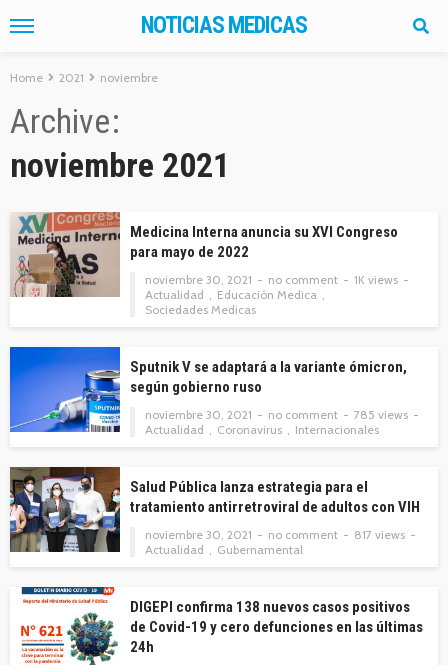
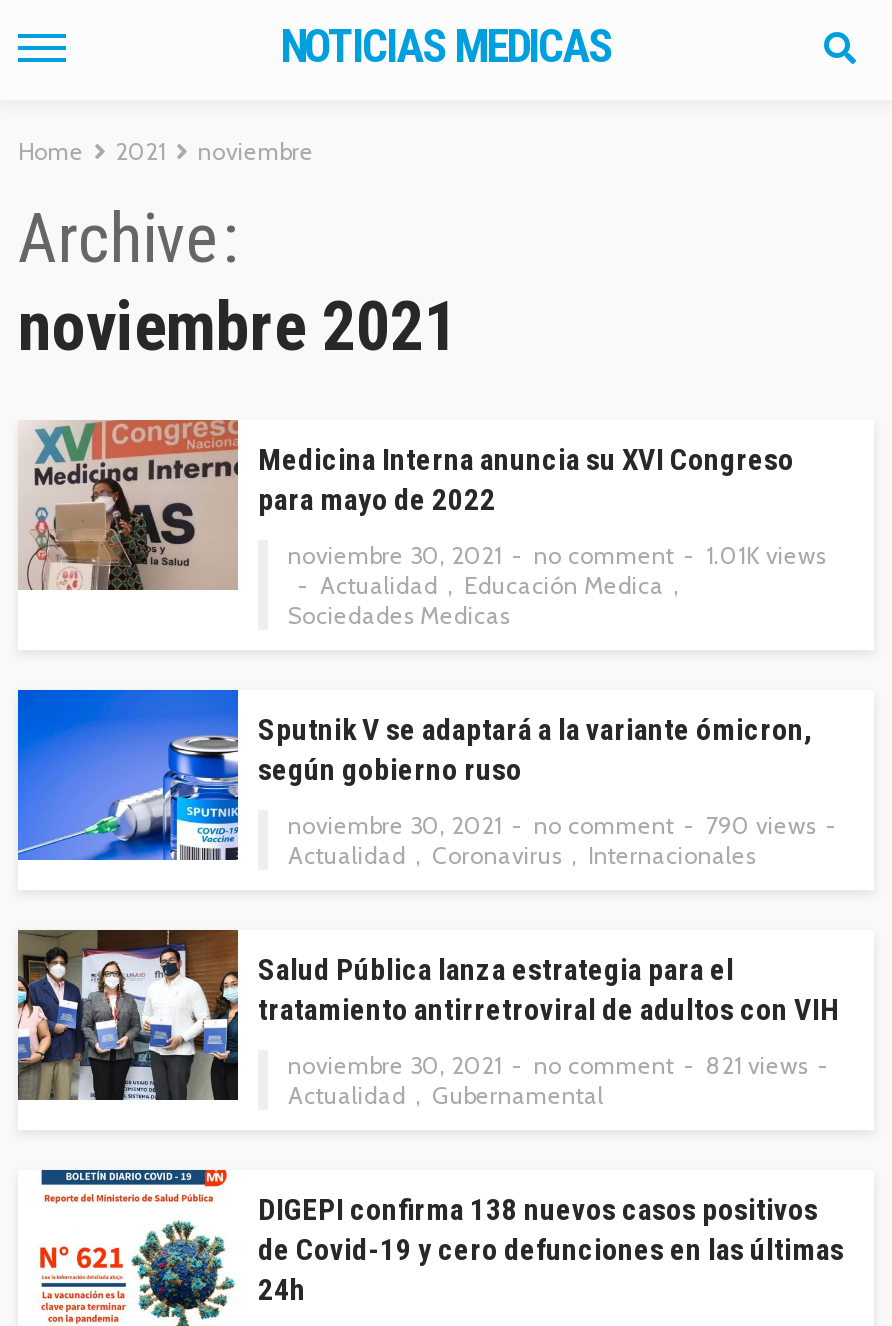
[145,272,398,287] noviembre 30, 2021 no comment 1K views -> [288,540,826,570] noviembre 30, 2021 no comment 1.01K views
[145,407,408,422] noviembre 30, 2021 no comment 785 views -> [288,810,816,840] noviembre 30, 2021 no comment 790 views
[145,527,405,542] noviembre 30, 2021 no comment 817 views -> [288,1051,808,1081] noviembre 30, 2021 no comment 821 views

